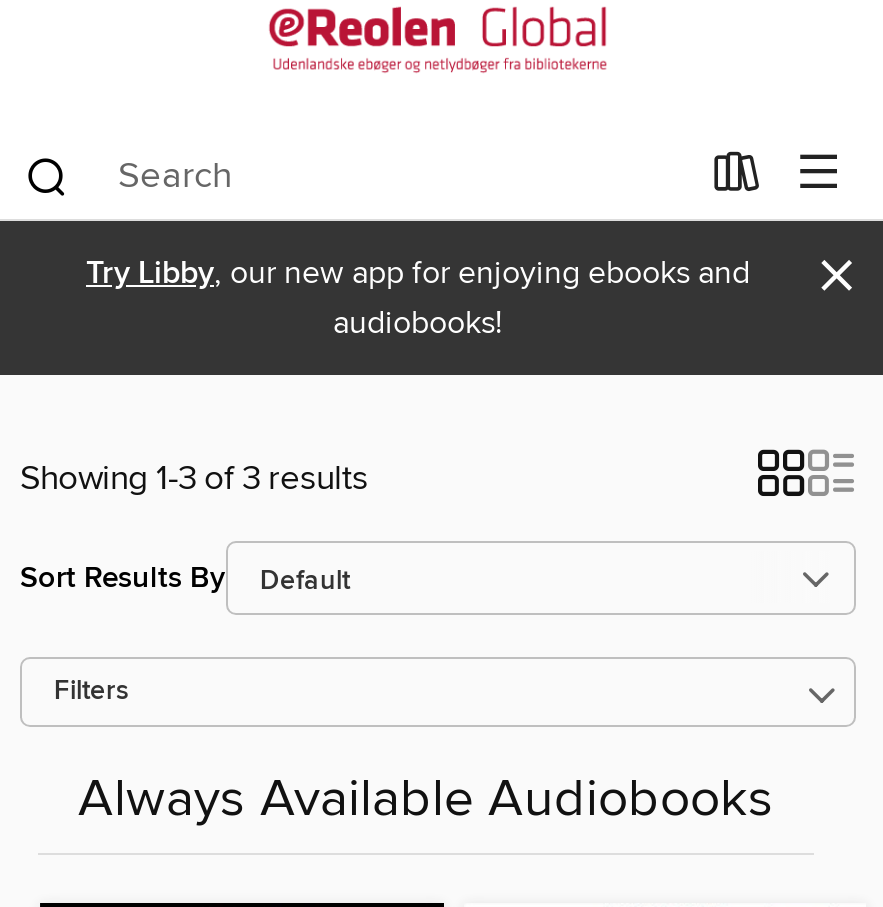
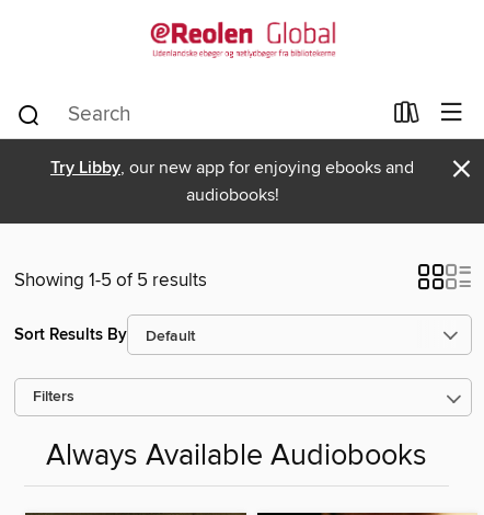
[20,457,368,501] Showing 1-3 of 3 results -> [14,268,207,293] Showing 1-5 of 5 results

